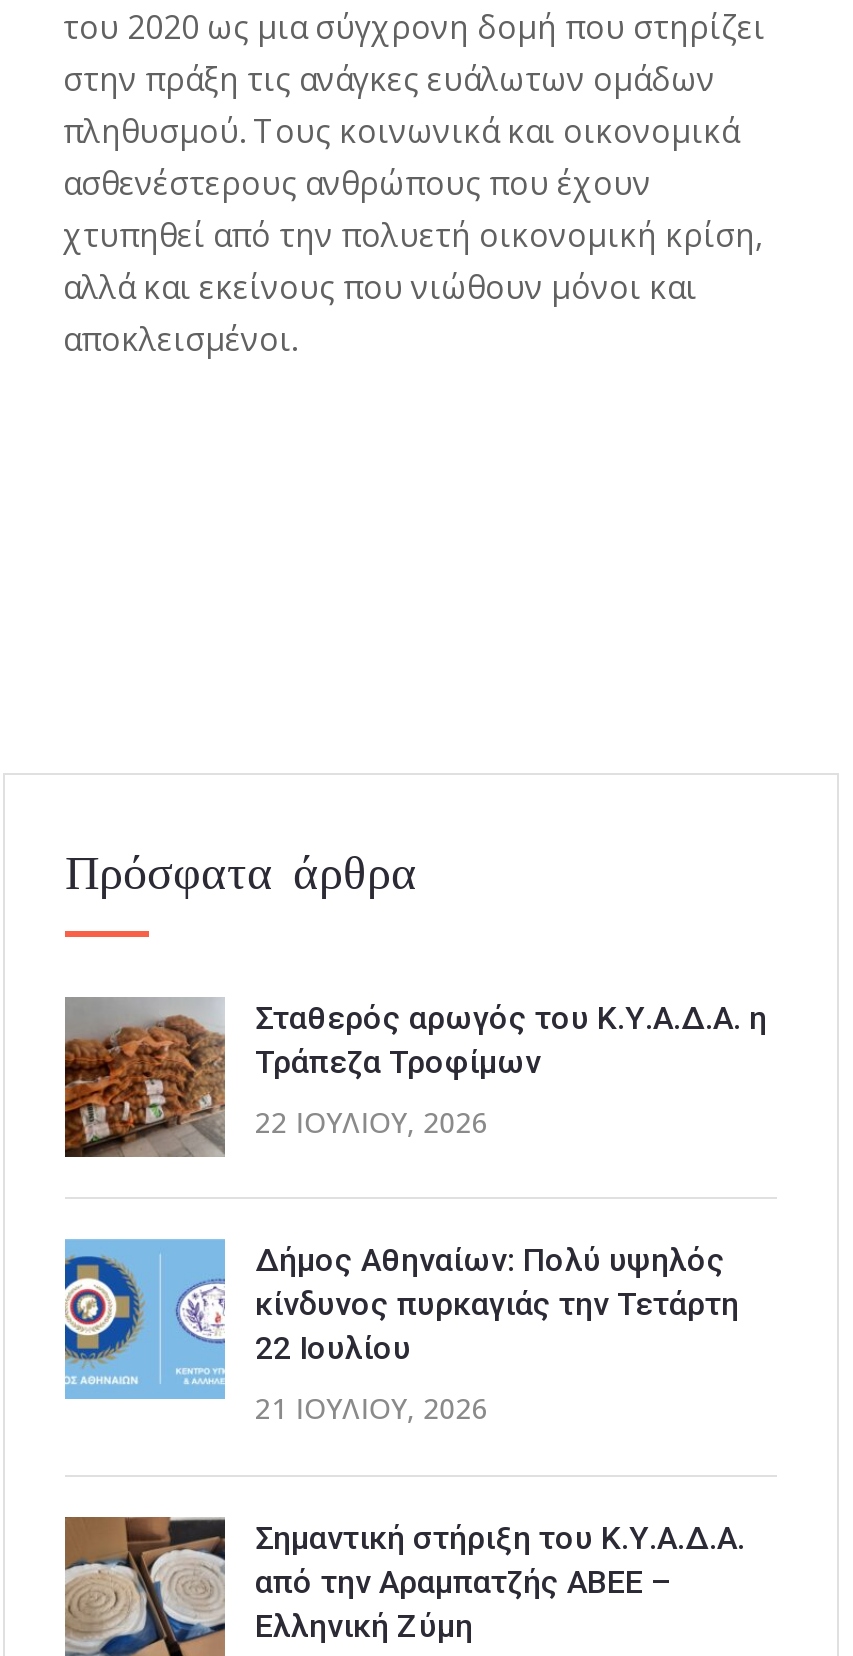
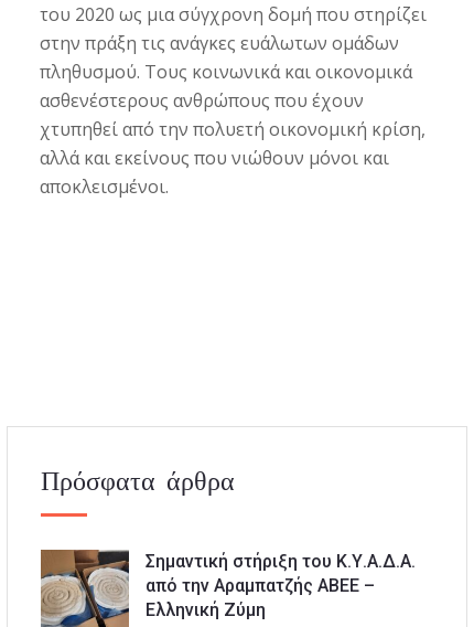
[63,998,767,1160] [image] | Σταθερός αρωγός του Κ.Υ.Α.Δ.Α. η | Τράπεζα Τροφίμων | 22 ΙΟΥΛΊΟΥ, 2026 -> none
[63,1238,739,1427] [image] | Δήμος Αθηναίων: Πολύ υψηλός | κίνδυνος πυρκαγιάς την Τετάρτη | 22 Ιουλίου | 21 ΙΟΥΛΊΟΥ, 2026 -> none

